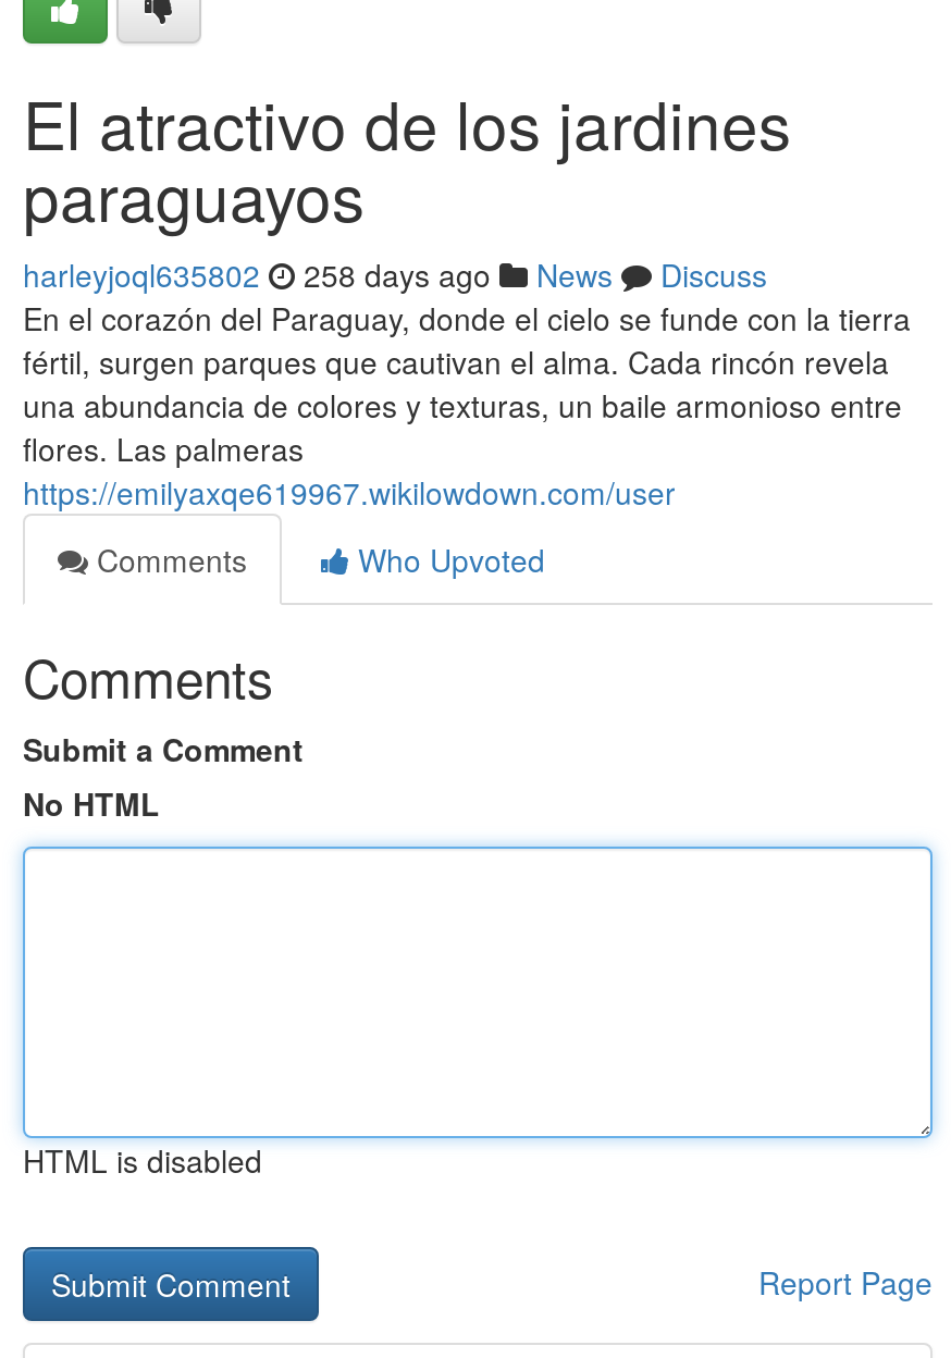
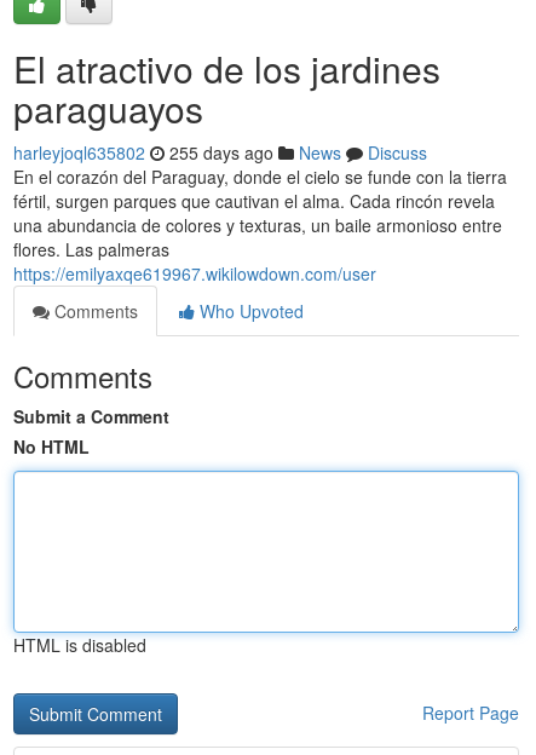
[23,252,767,296] harleyjoql635802 258 days ago News Discuss -> [13,140,427,165] harleyjoql635802 255 days ago News Discuss

